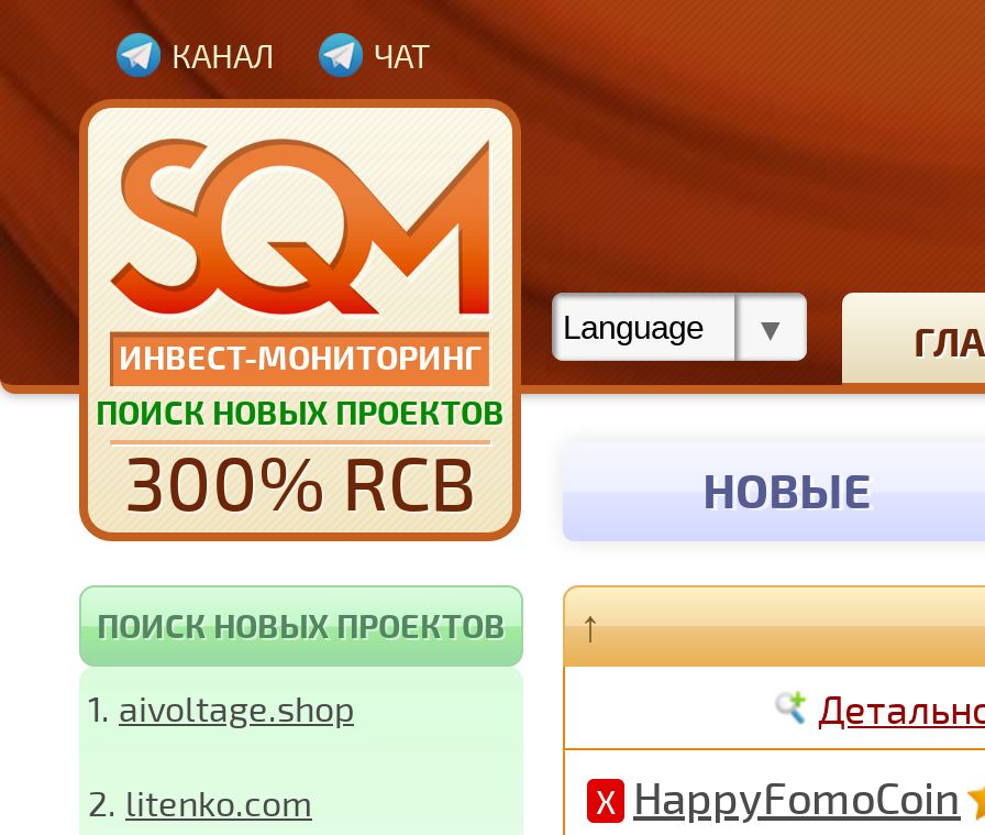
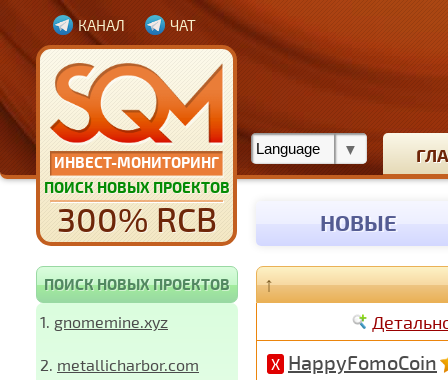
[88,686,354,728] 1. aivoltage.shop -> [40,312,168,331] 1. gnomemine.xyz
[88,781,312,823] 2. litenko.com -> [40,355,199,374] 2. metallicharbor.com

